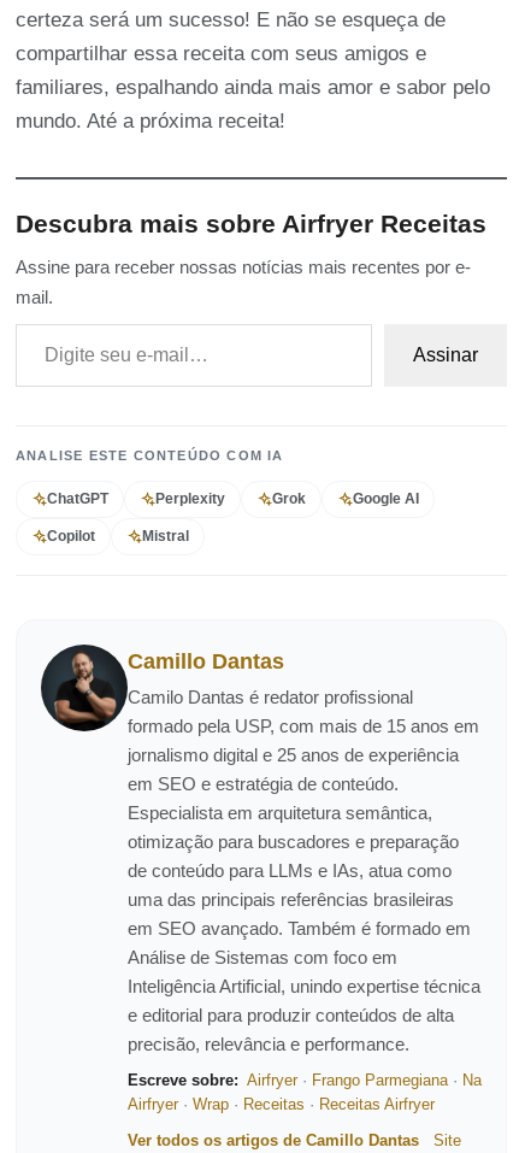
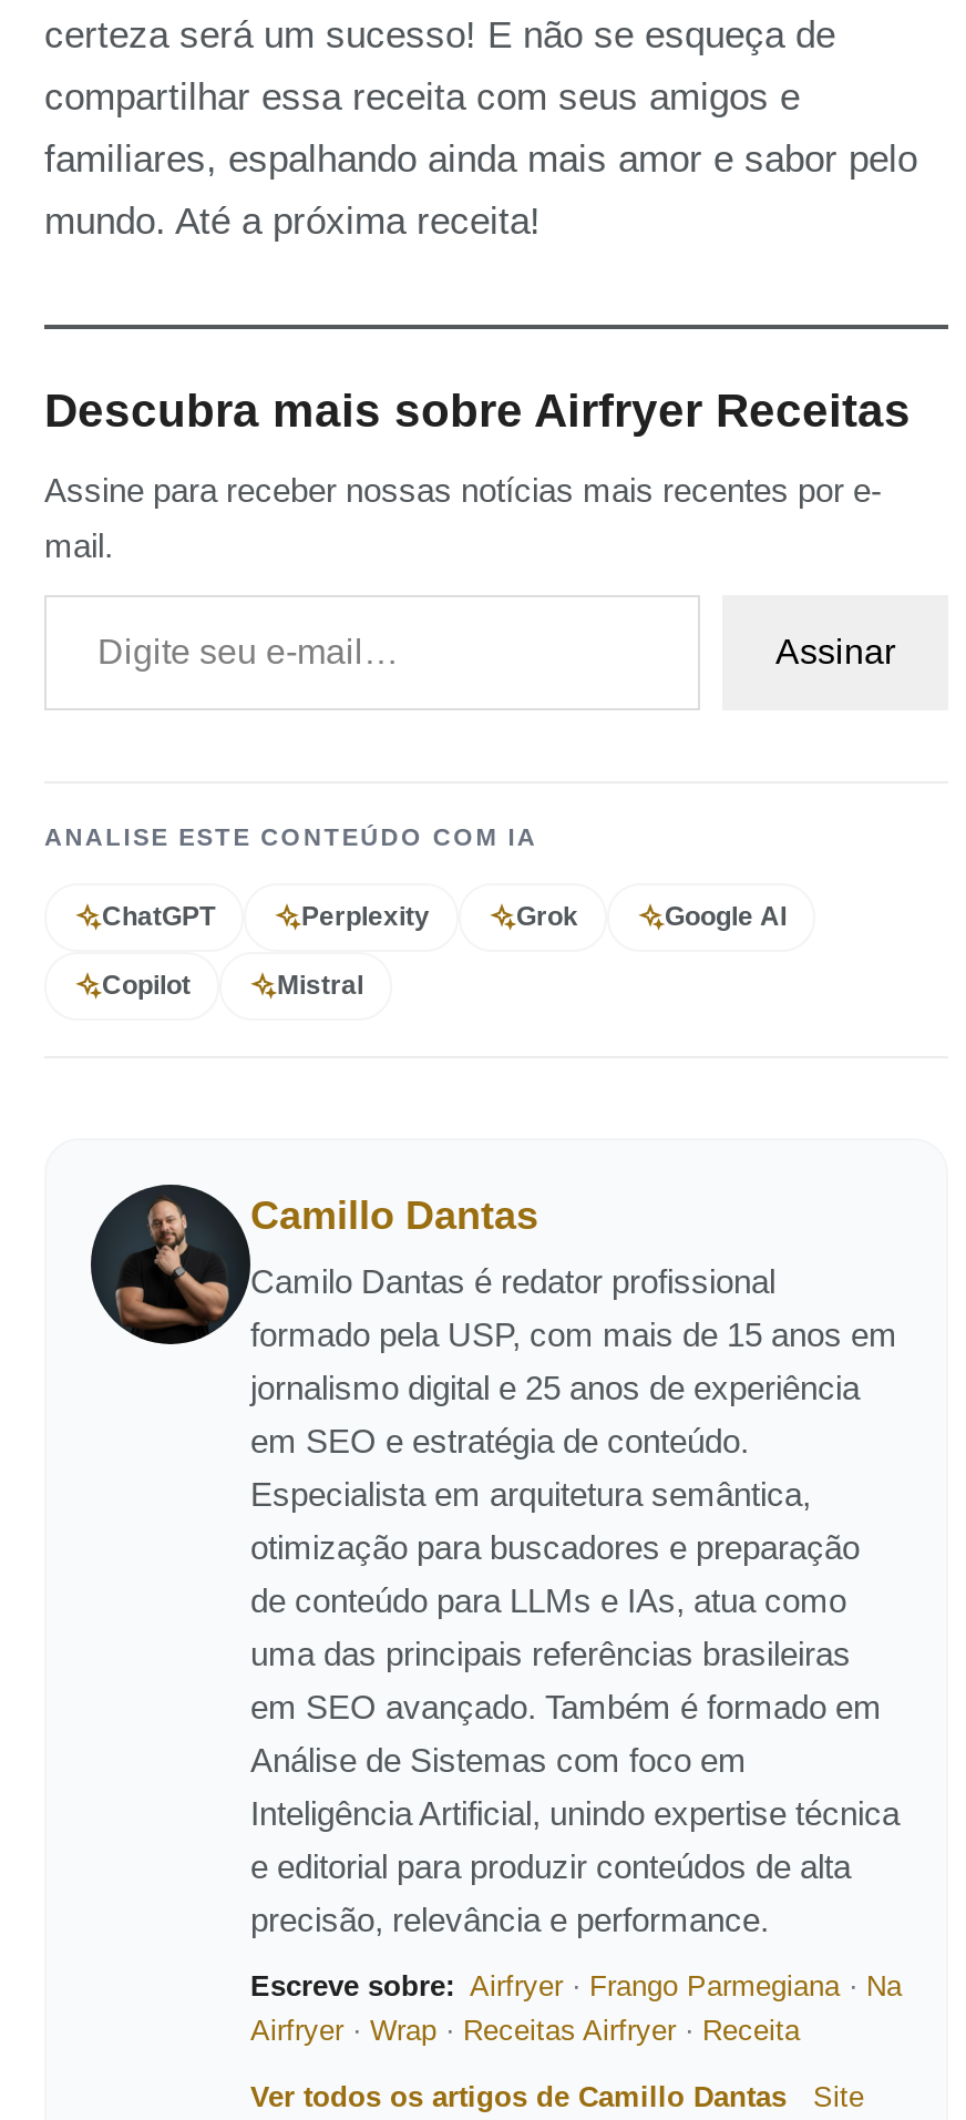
[128,1095,435,1113] Airfryer · Wrap · Receitas · Receitas Airfryer -> [250,2014,800,2047] Airfryer · Wrap · Receitas Airfryer · Receita

